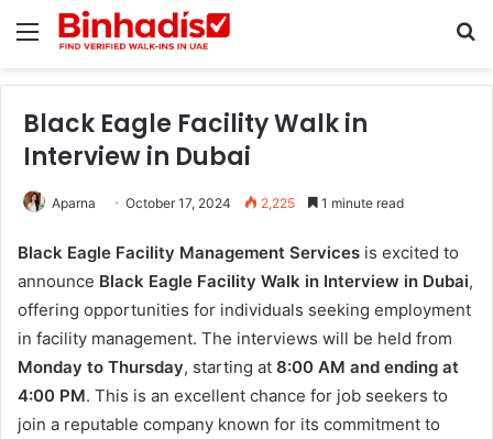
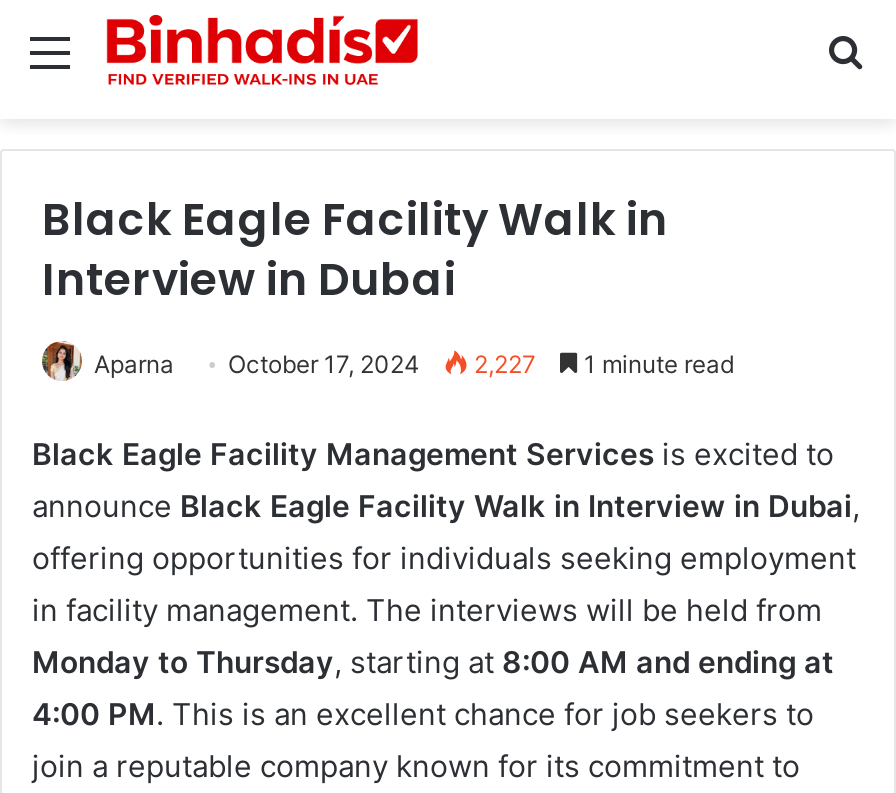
[52,195,404,211] Aparna October 17, 2024 2,225 1 minute read -> [94,349,734,379] Aparna October 17, 2024 2,227 1 minute read

